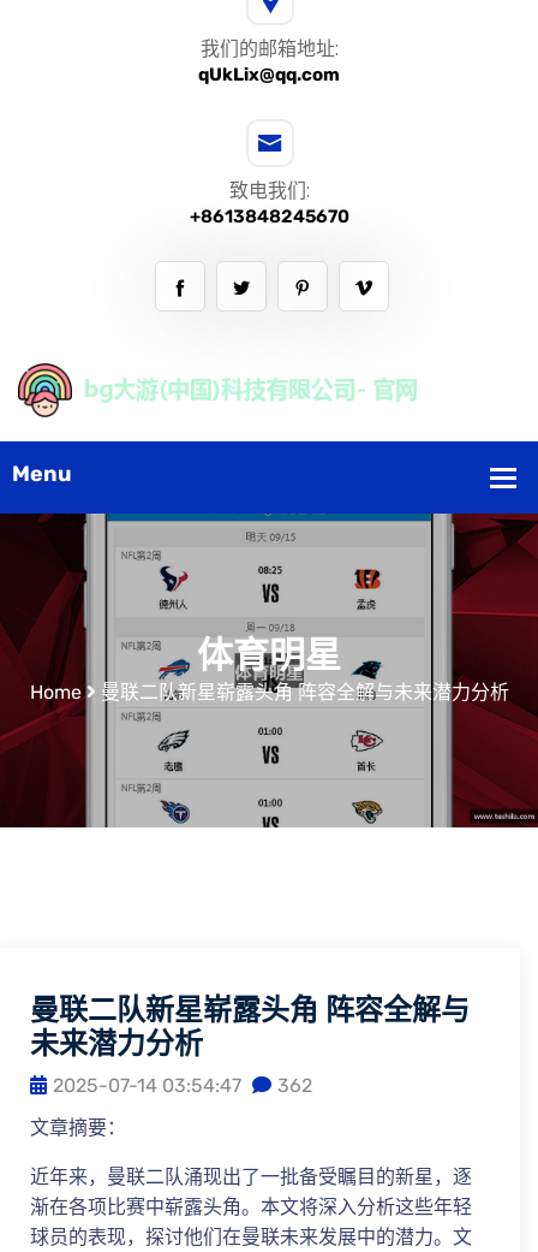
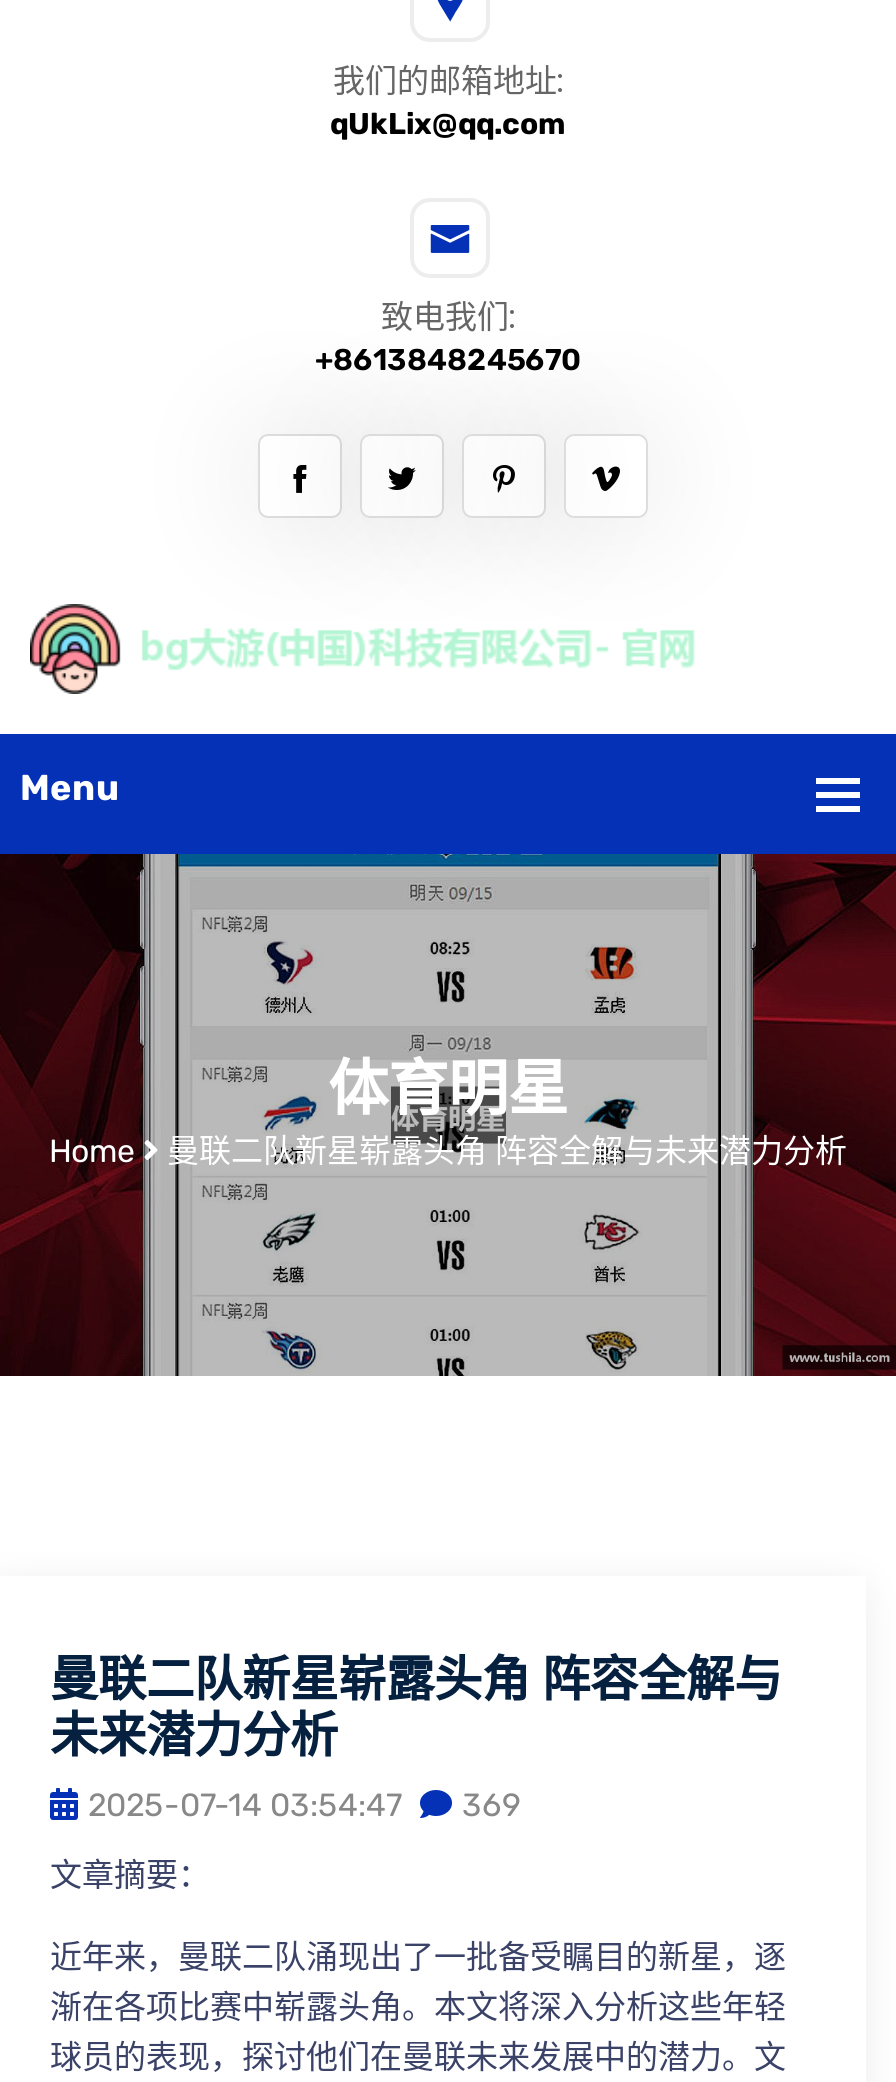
[53,1074,312,1097] 2025-07-14 03:54:47 362 -> [88,1786,520,1824] 2025-07-14 03:54:47 369

